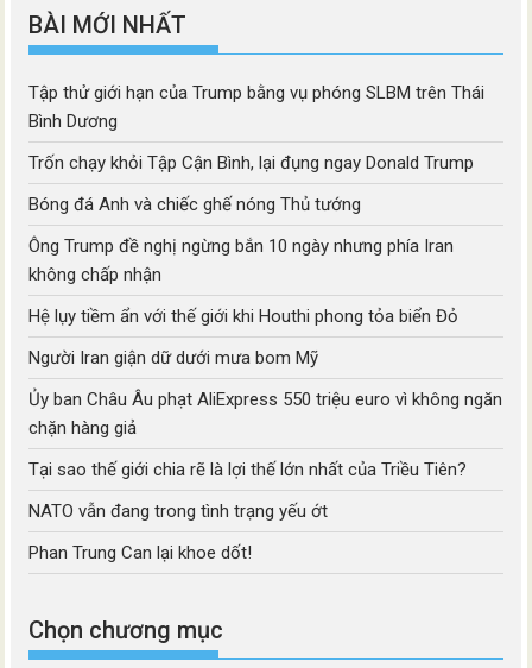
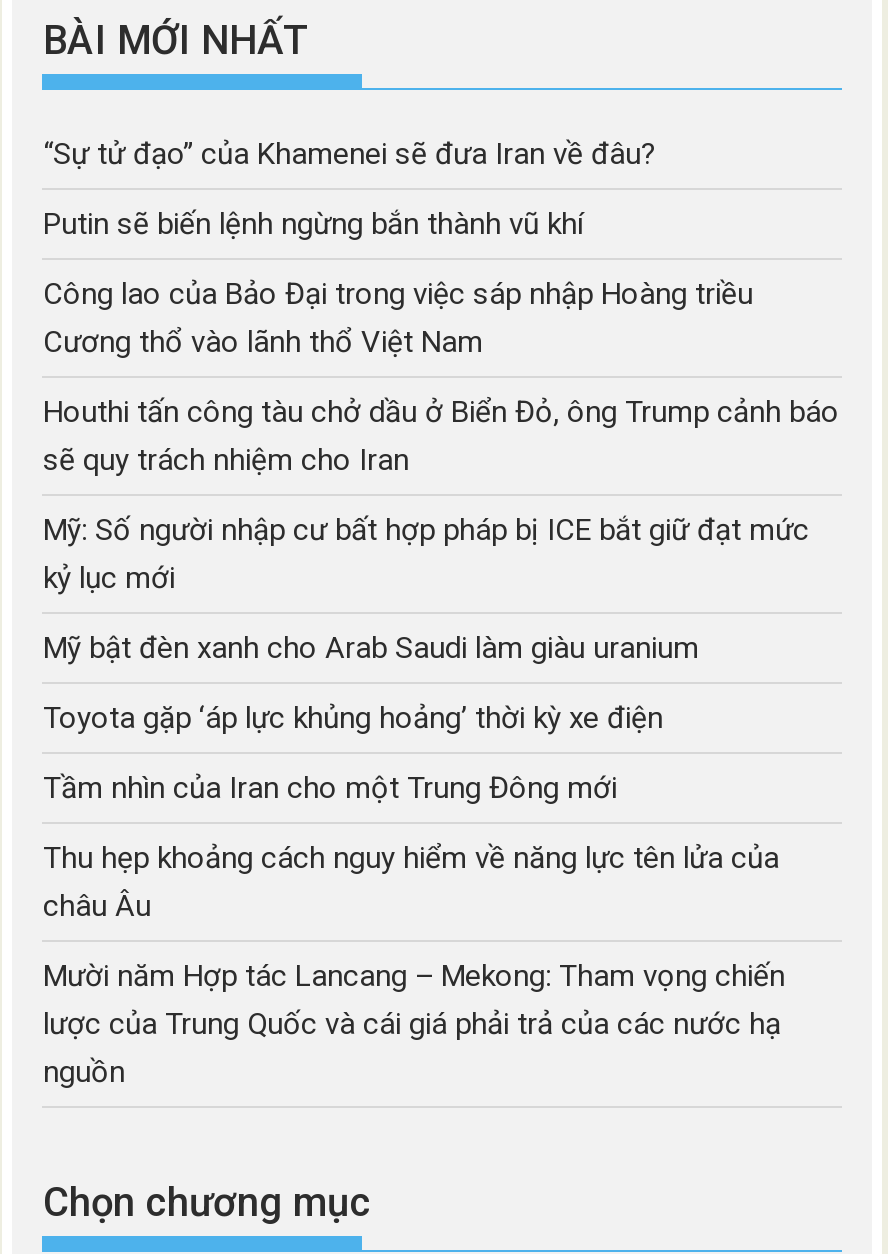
[29,82,485,132] Tập thử giới hạn của Trump bằng vụ phóng SLBM trên Thái | Bình Dương -> [43,136,657,172] “Sự tử đạo” của Khamenei sẽ đưa Iran về đâu?
[29,152,474,174] Trốn chạy khỏi Tập Cận Bình, lại đụng ngay Donald Trump -> [43,206,583,242] Putin sẽ biến lệnh ngừng bắn thành vũ khí
[29,194,362,215] Bóng đá Anh và chiếc ghế nóng Thủ tướng -> [43,276,753,360] Công lao của Bảo Đại trong việc sáp nhập Hoàng triều | Cương thổ vào lãnh thổ Việt Nam
[29,235,454,285] Ông Trump đề nghị ngừng bắn 10 ngày nhưng phía Iran | không chấp nhận -> [43,394,839,478] Houthi tấn công tàu chở dầu ở Biển Đỏ, ông Trump cảnh báo | sẽ quy trách nhiệm cho Iran
[29,306,459,327] Hệ lụy tiềm ẩn với thế giới khi Houthi phong tỏa biển Đỏ -> [43,512,809,596] Mỹ: Số người nhập cư bất hợp pháp bị ICE bắt giữ đạt mức | kỷ lục mới
[29,347,319,369] Người Iran giận dữ dưới mưa bom Mỹ -> [43,630,699,666] Mỹ bật đèn xanh cho Arab Saudi làm giàu uranium
[29,389,503,439] Ủy ban Châu Âu phạt AliExpress 550 triệu euro vì không ngăn | chặn hàng giả -> [43,700,663,736] Toyota gặp ‘áp lực khủng hoảng’ thời kỳ xe điện
[29,459,467,480] Tại sao thế giới chia rẽ là lợi thế lớn nhất của Triều Tiên? -> [43,770,617,806] Tầm nhìn của Iran cho một Trung Đông mới
[29,501,328,522] NATO vẫn đang trong tình trạng yếu ớt -> [43,840,779,924] Thu hẹp khoảng cách nguy hiểm về năng lực tên lửa của | châu Âu
[29,542,252,564] Phan Trung Can lại khoe dốt! -> [43,958,785,1090] Mười năm Hợp tác Lancang – Mekong: Tham vọng chiến | lược của Trung Quốc và cái giá phải trả của các nước hạ | nguồn

